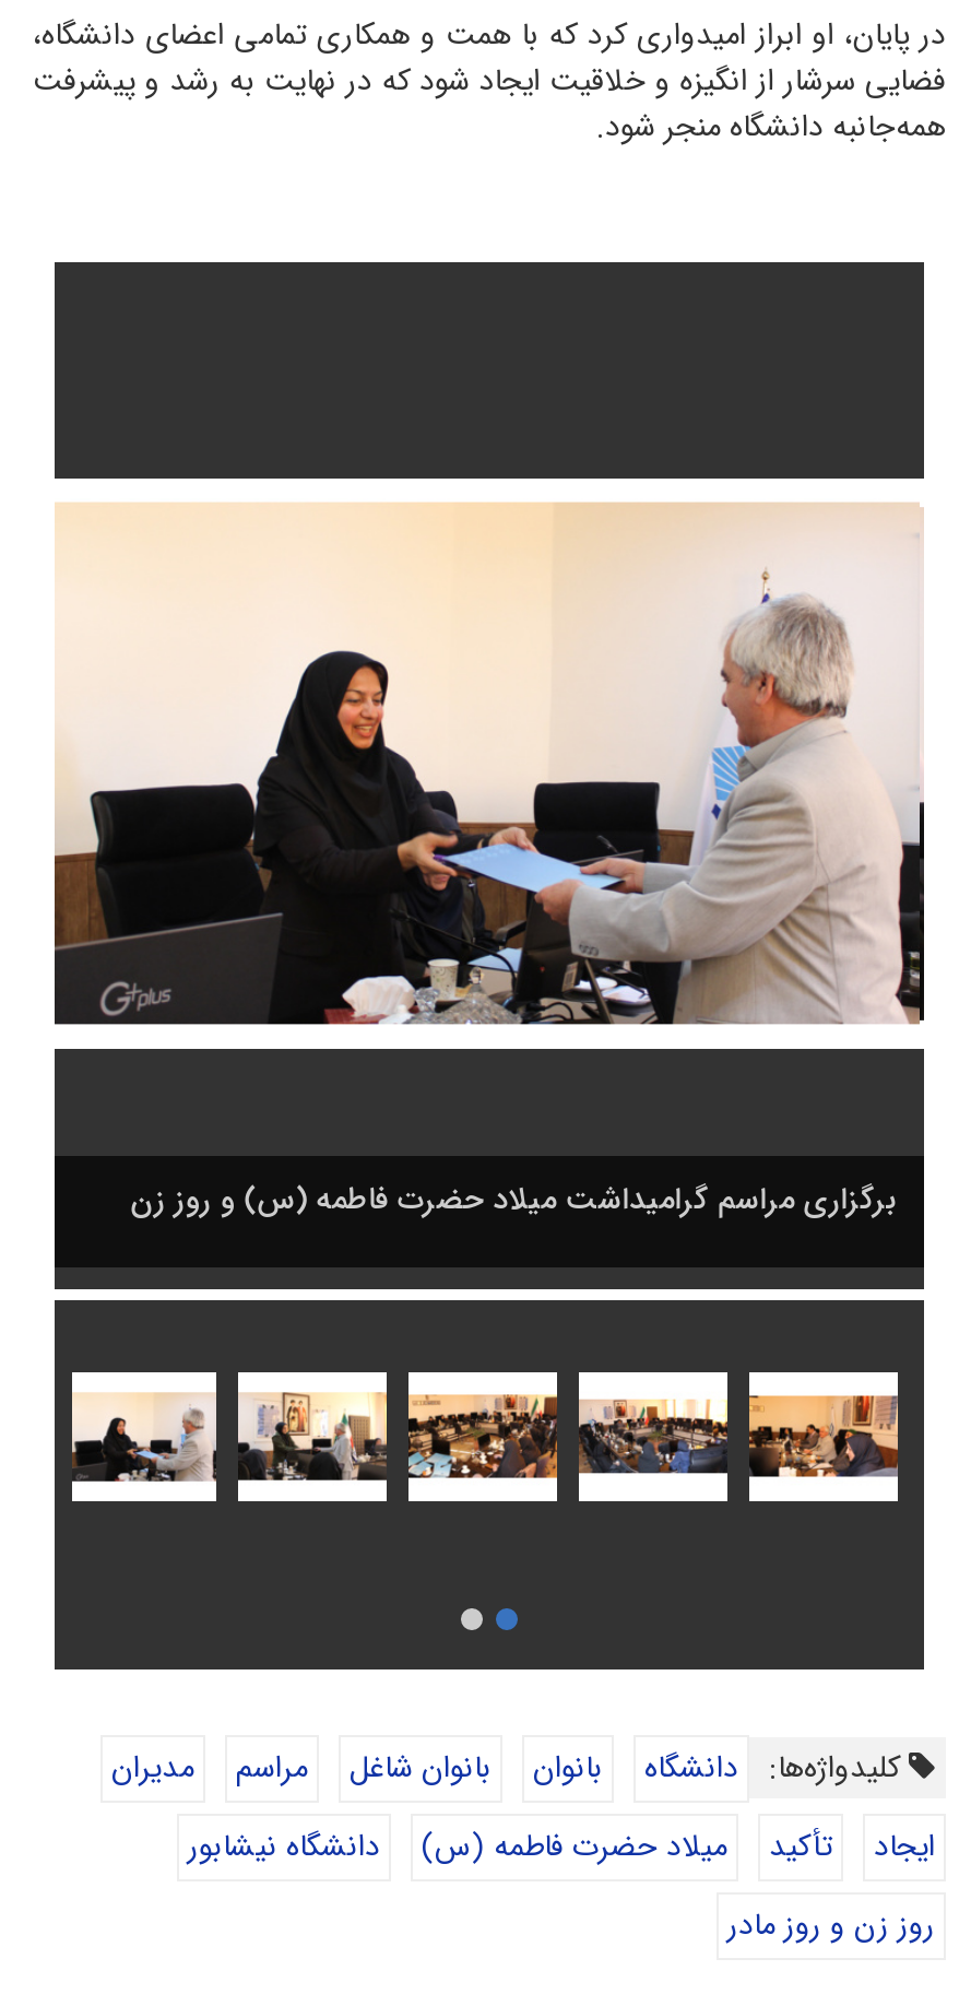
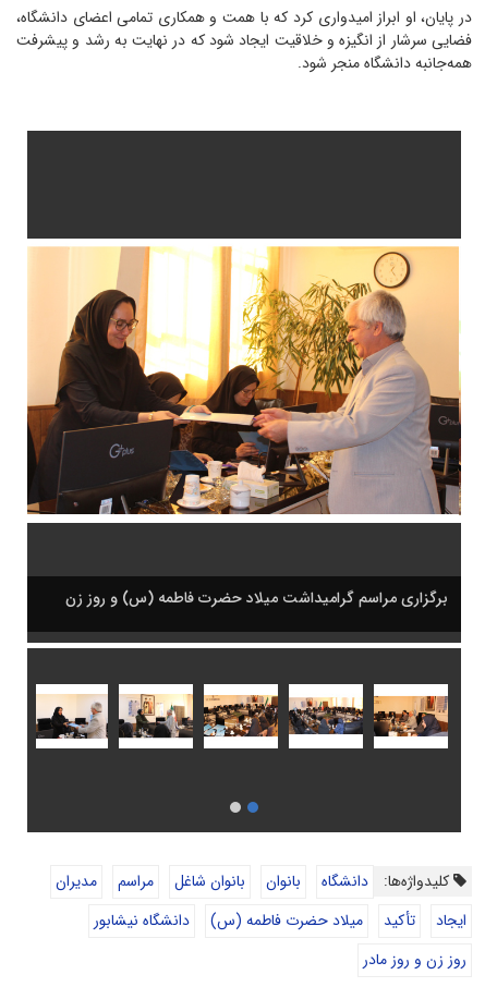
[52,494,926,1031] [image] -> [26,245,462,516] [image]

